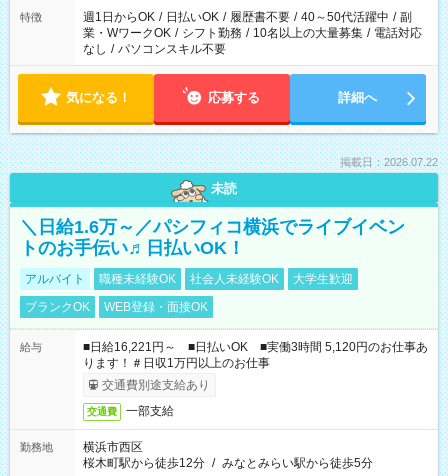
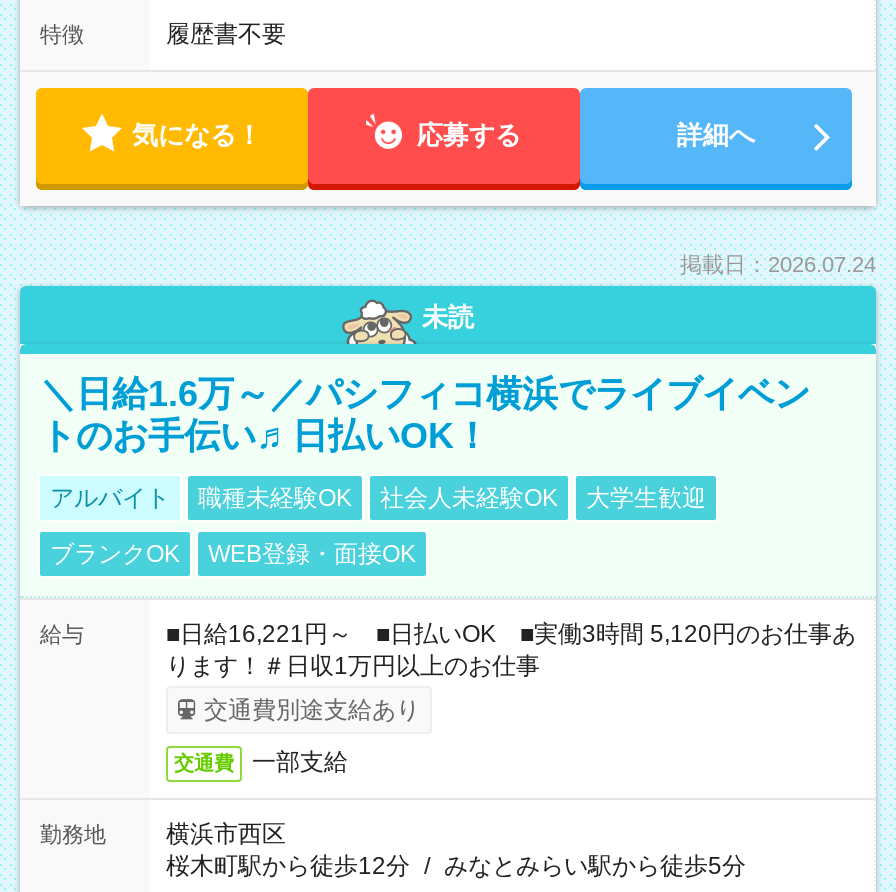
[83,10,422,56] 週1日からOK / 日払いOK / 履歴書不要 / 40～50代活躍中 / 副 | 業・WワークOK / シフト勤務 / 10名以上の大量募集 / 電話対応 | なし / パソコンスキル不要 -> [166,20,286,48] 履歴書不要
[340,156,438,168] 掲載日：2026.07.22 -> [680,252,876,276] 掲載日：2026.07.24

